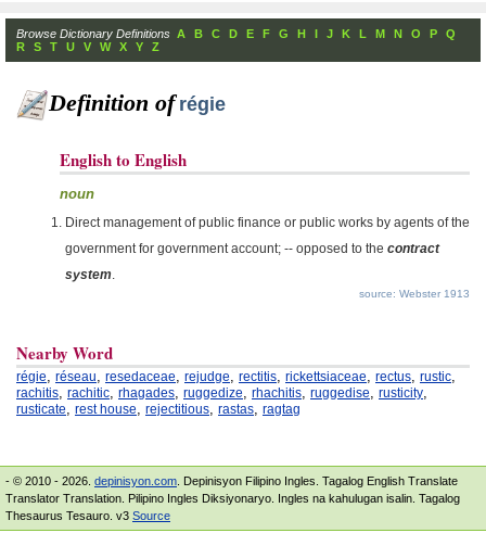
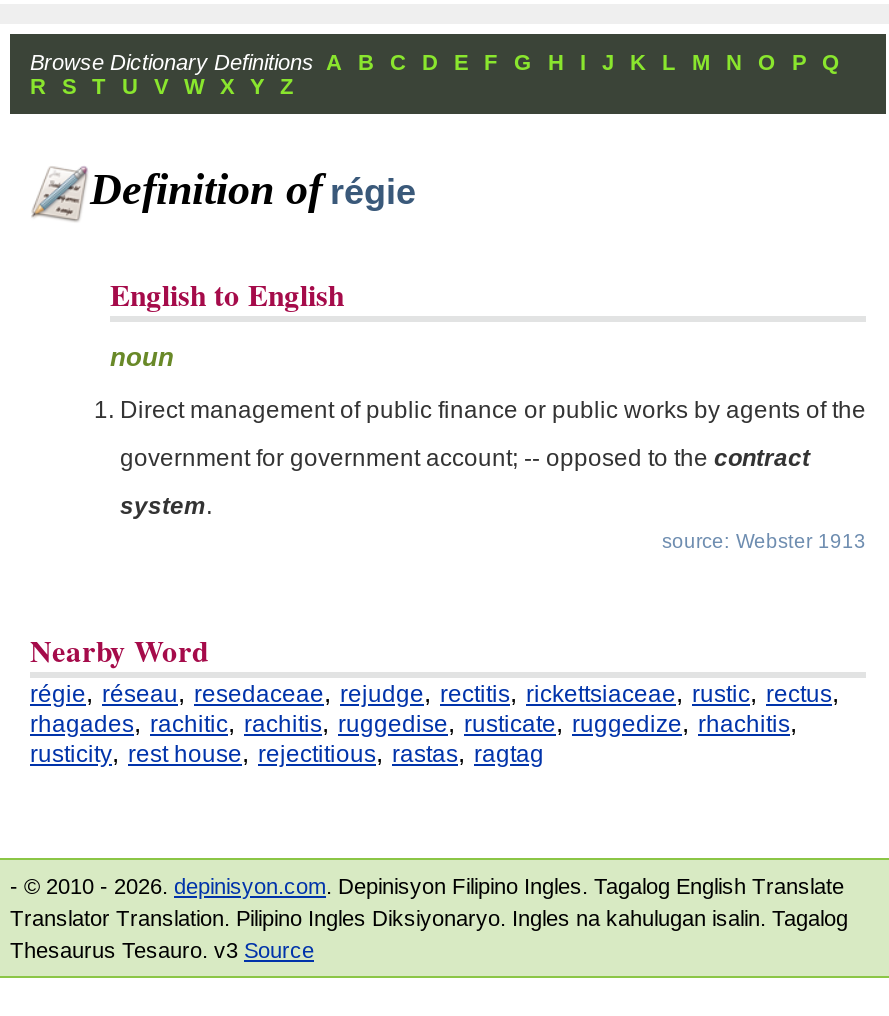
[16,368,456,384] régie, réseau, resedaceae, rejudge, rectitis, rickettsiaceae, rectus, rustic, -> [30,678,840,708] régie, réseau, resedaceae, rejudge, rectitis, rickettsiaceae, rustic, rectus,
[16,384,427,401] rachitis, rachitic, rhagades, ruggedize, rhachitis, ruggedise, rusticity, -> [30,708,798,738] rhagades, rachitic, rachitis, ruggedise, rusticate, ruggedize, rhachitis,
[16,401,300,417] rusticate, rest house, rejectitious, rastas, ragtag -> [30,738,544,768] rusticity, rest house, rejectitious, rastas, ragtag

